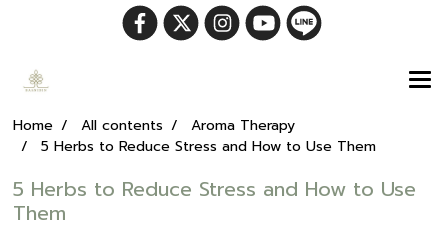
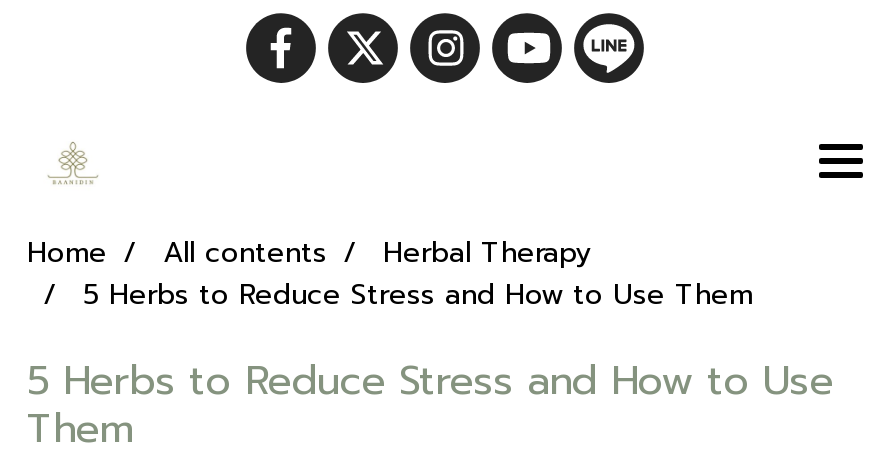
[191,115,295,136] Aroma Therapy -> [383,232,591,274] Herbal Therapy

